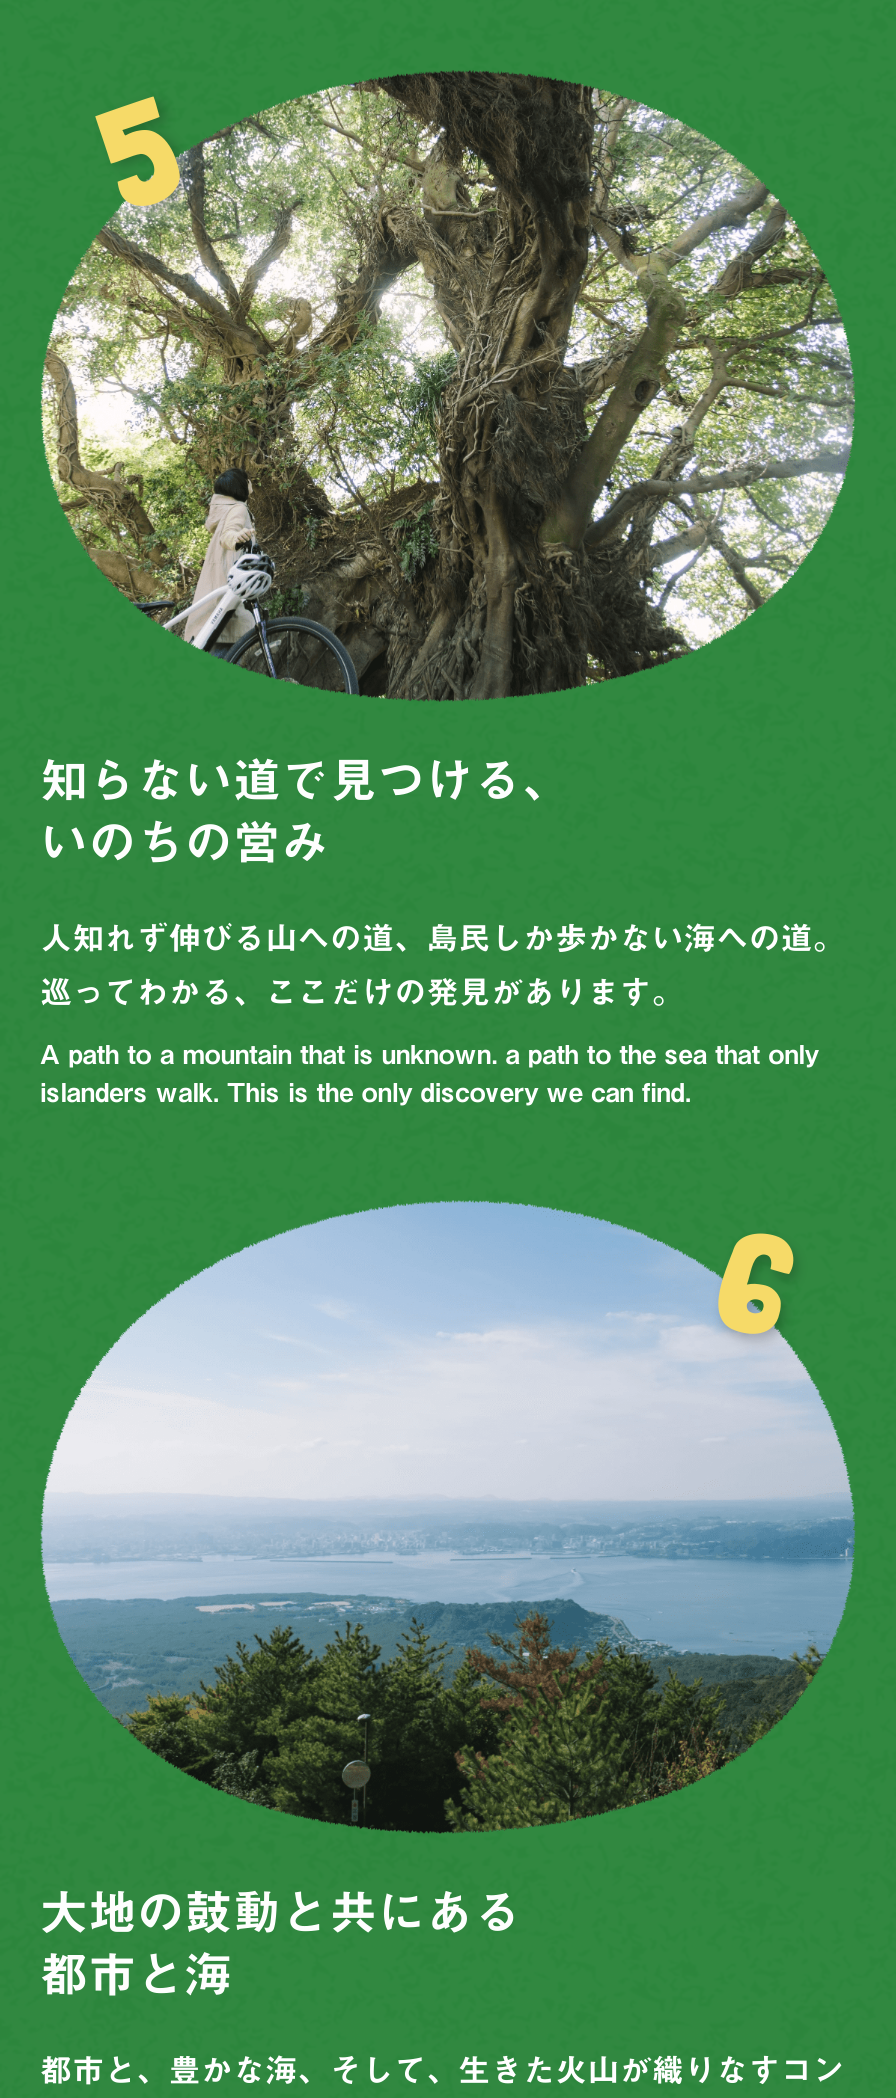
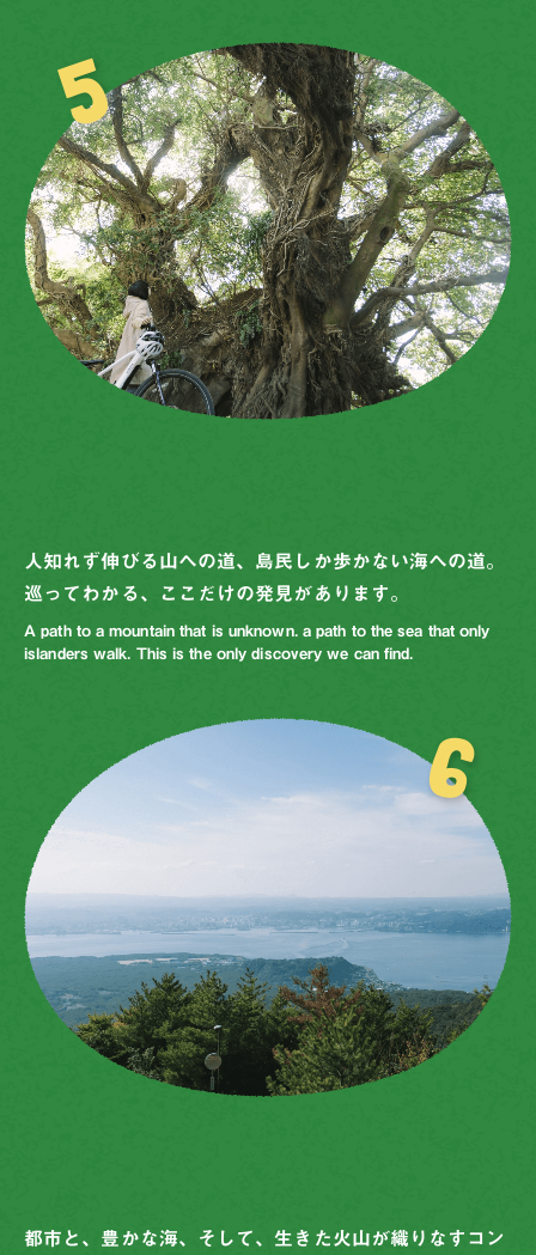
[40,757,570,867] 知らない道で見つける、 | いのちの営み -> none
[40,1888,522,1998] 大地の鼓動と共にある | 都市と海 -> none

